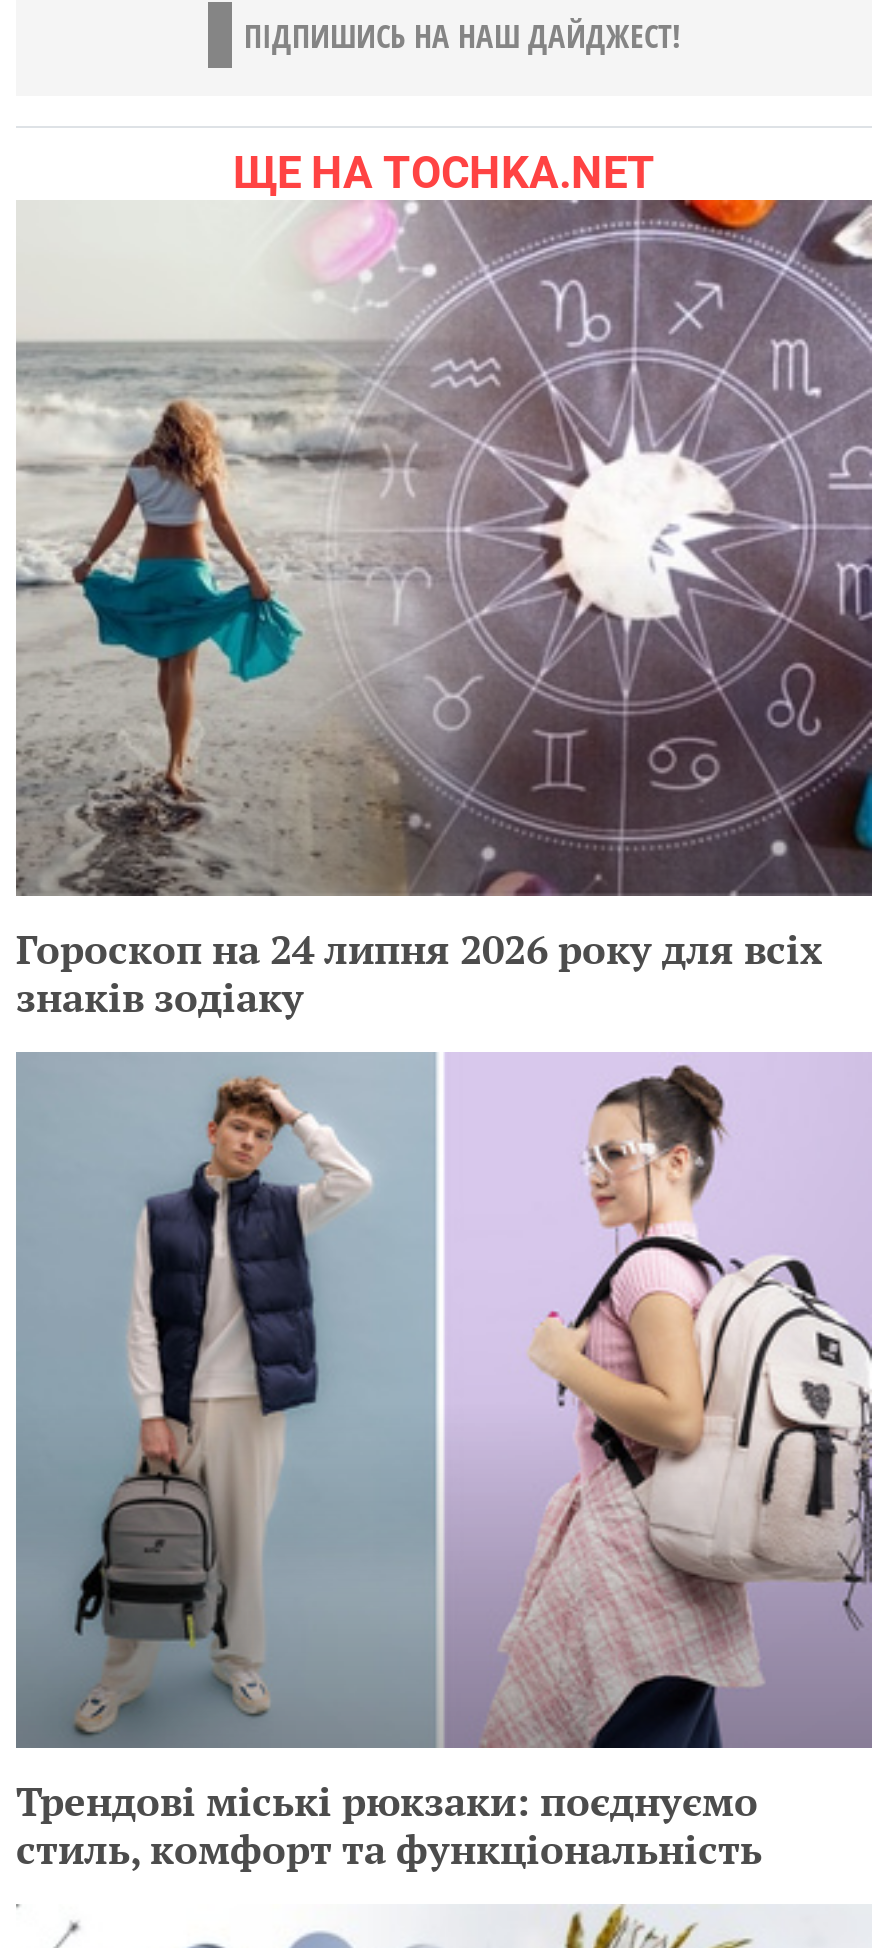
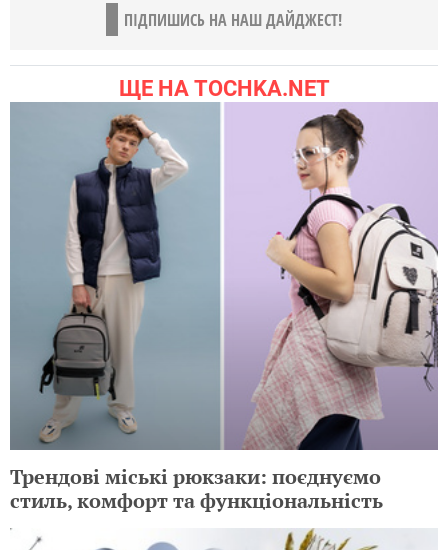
[16,198,874,1024] [image] | Гороскоп на 24 липня 2026 року для всіх | знаків зодіаку -> none

